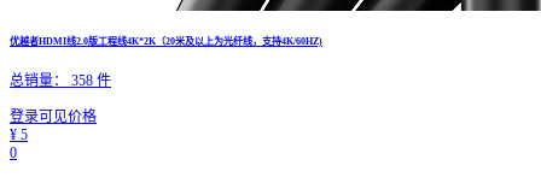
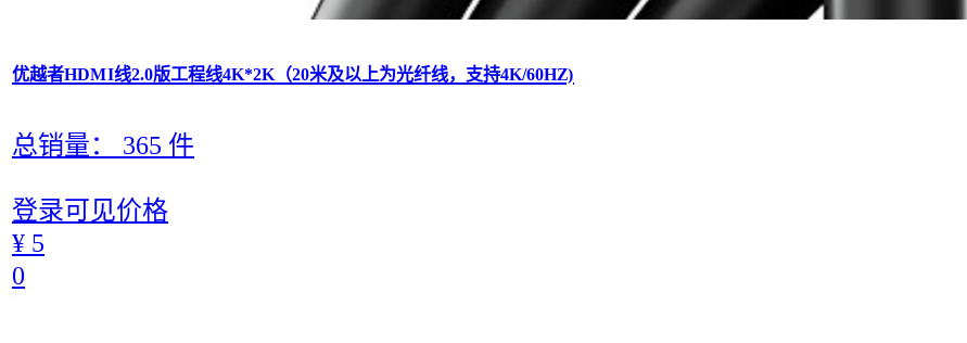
[10,73,111,89] 总销量：358件 -> [12,131,194,161] 总销量：365件

